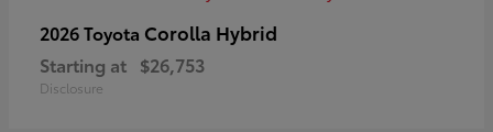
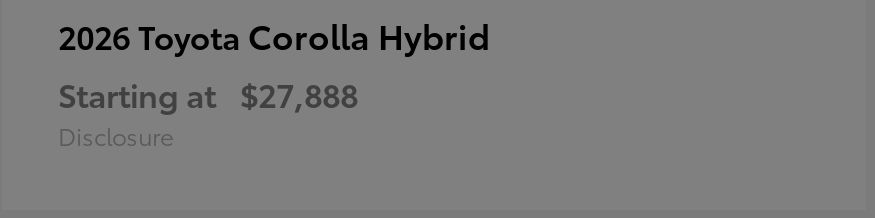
[40,51,205,77] Starting at $26,753 -> [58,70,358,116] Starting at $27,888

